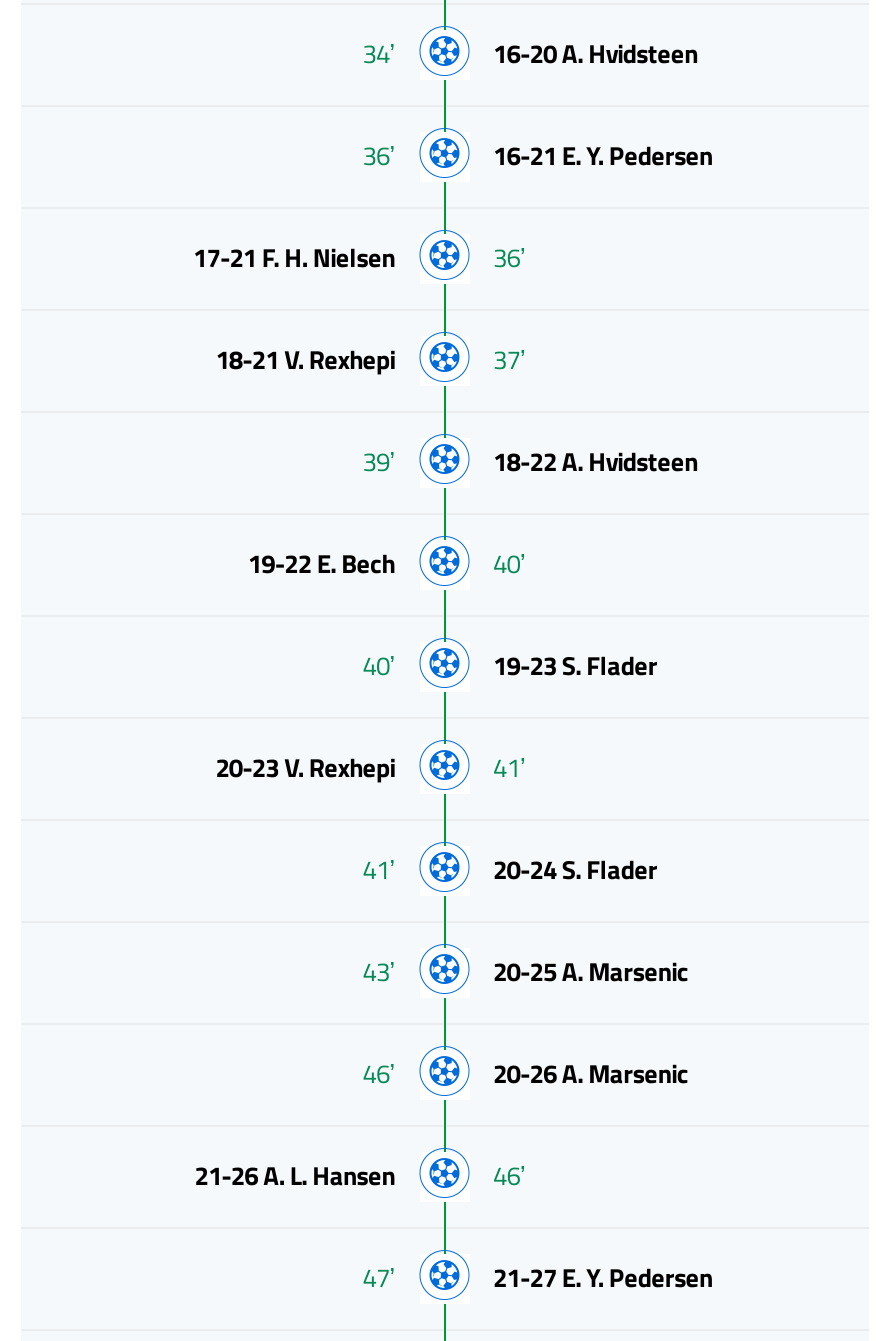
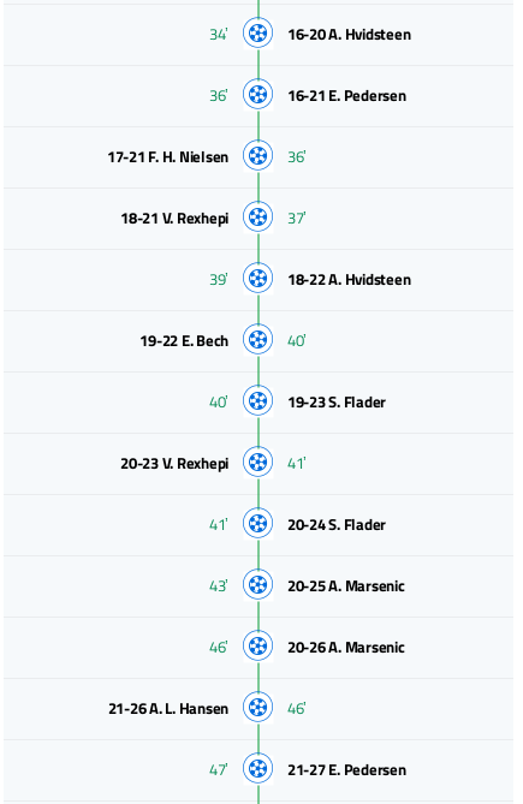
[493,135,713,175] 16-21 E. Y. Pedersen -> [287,83,406,107] 16-21 E. Pedersen
[493,1257,713,1297] 21-27 E. Y. Pedersen -> [287,757,406,781] 21-27 E. Pedersen

